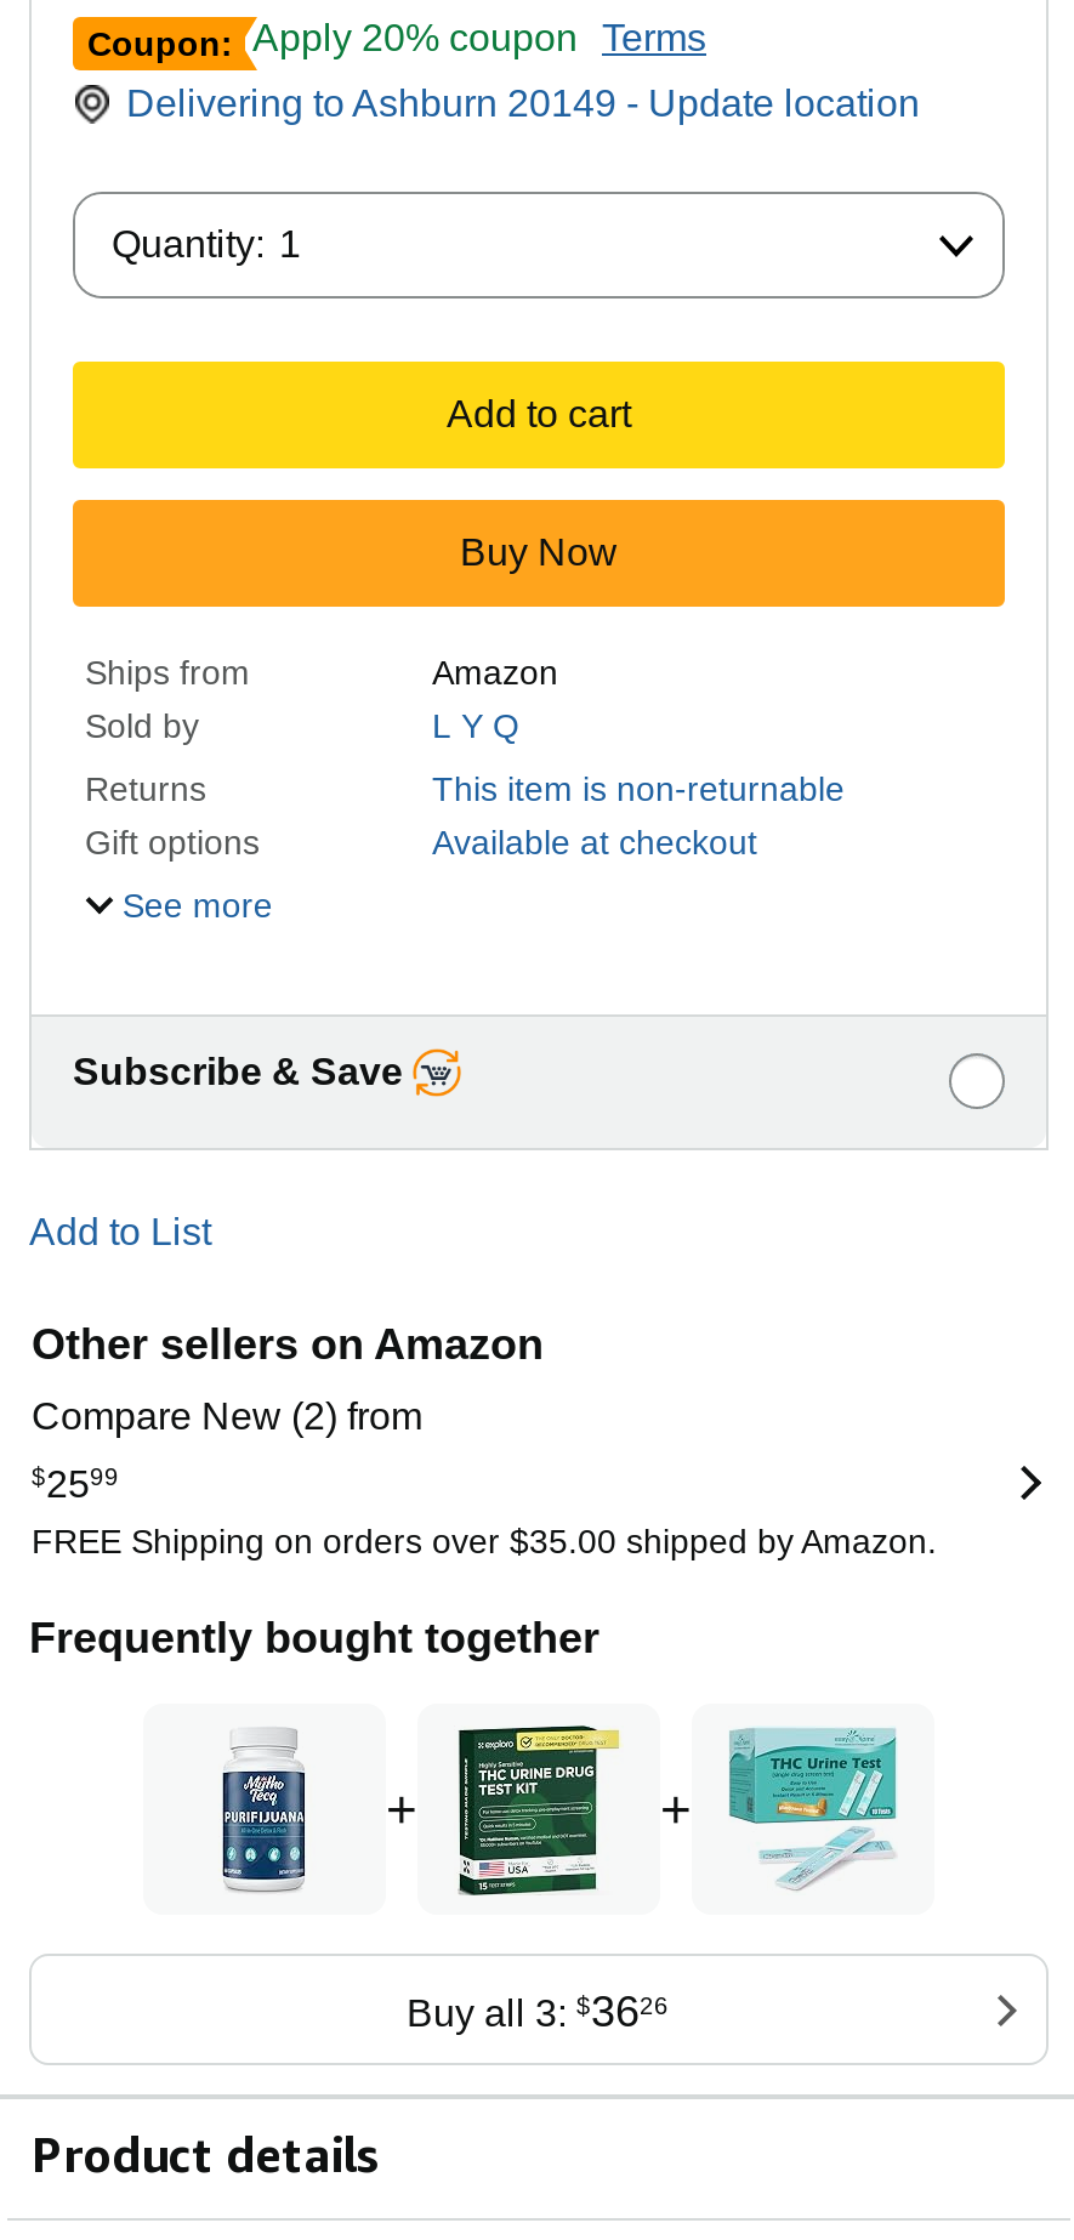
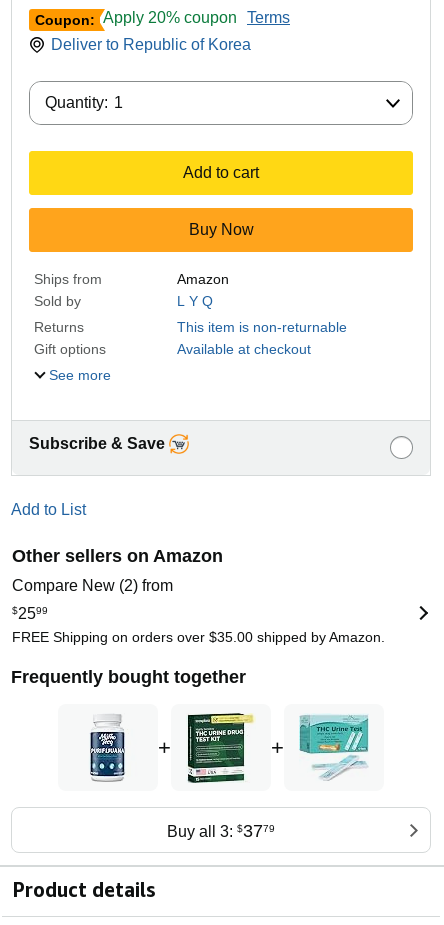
[126,83,920,124] Delivering to Ashburn 20149 - Update location -> [51,36,251,53] Deliver to Republic of Korea
[407,1988,669,2037] Buy all 3: $3626 -> [166,821,274,841] Buy all 3: $3779

